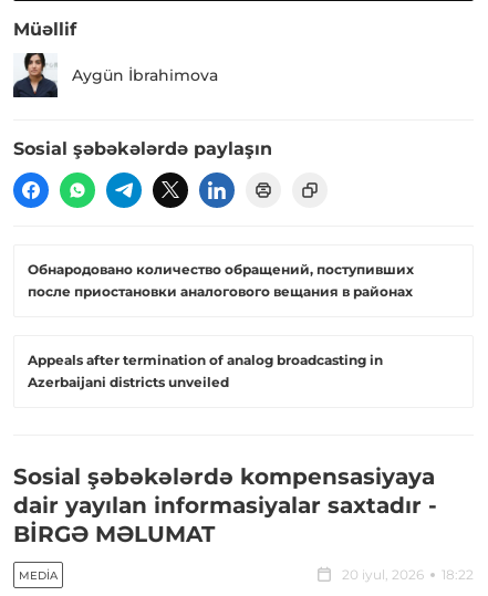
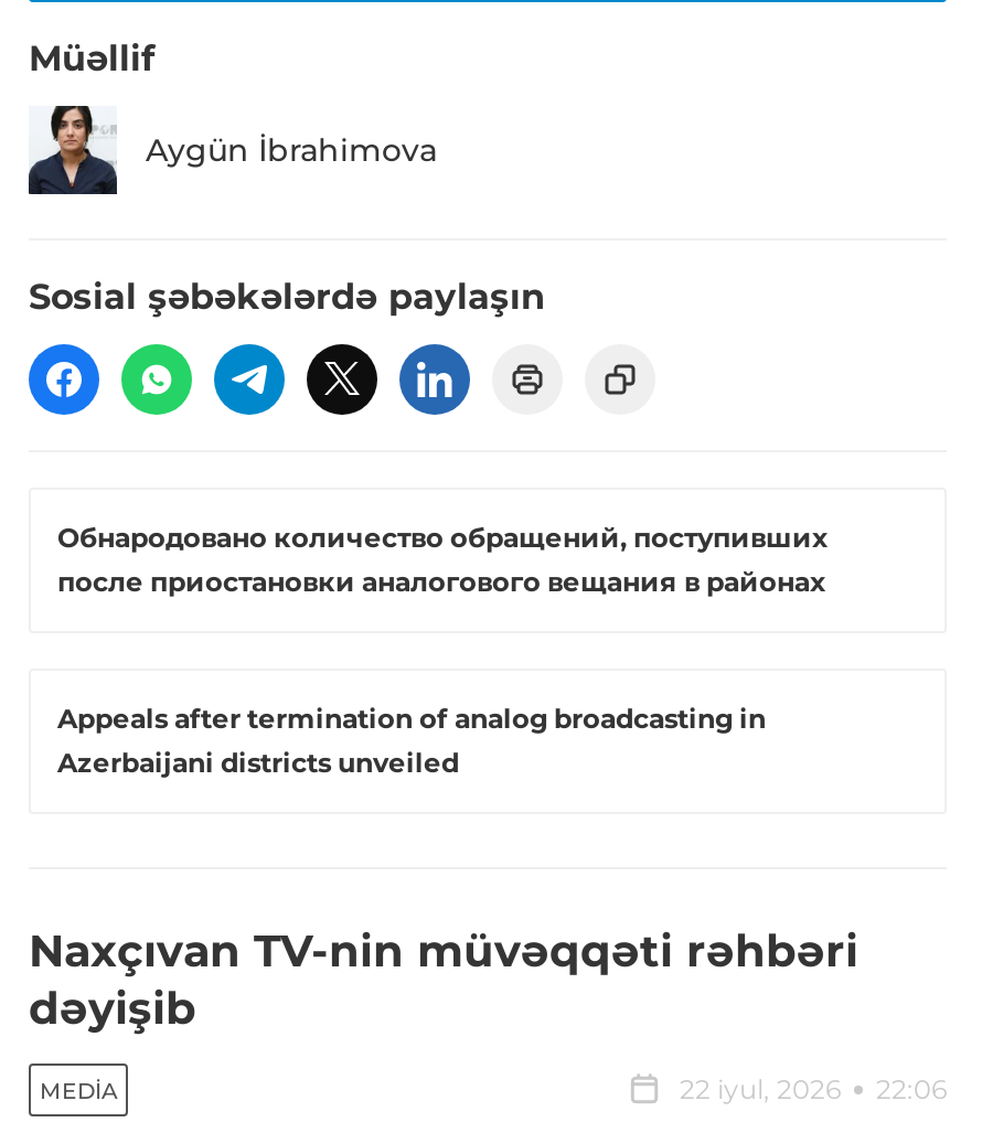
[13,464,437,548] Sosial şəbəkələrdə kompensasiyaya | dair yayılan informasiyalar saxtadır - | BİRGƏ MƏLUMAT -> [29,925,858,1036] Naxçıvan TV-nin müvəqqəti rəhbəri | dəyişib
[342,567,474,583] 20 iyul, 2026 | 18:22 -> [680,1073,947,1106] 22 iyul, 2026 | 22:06

